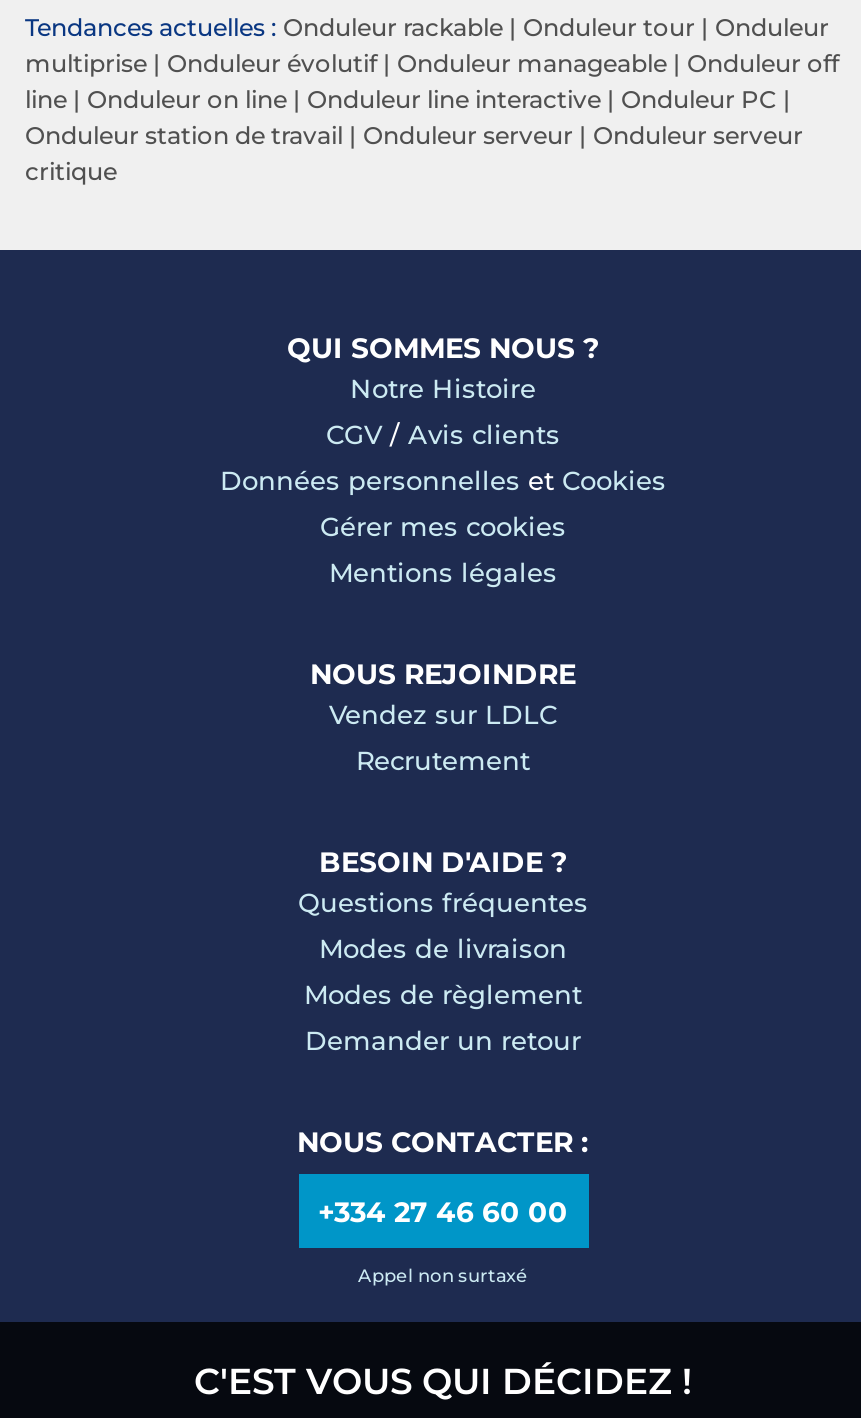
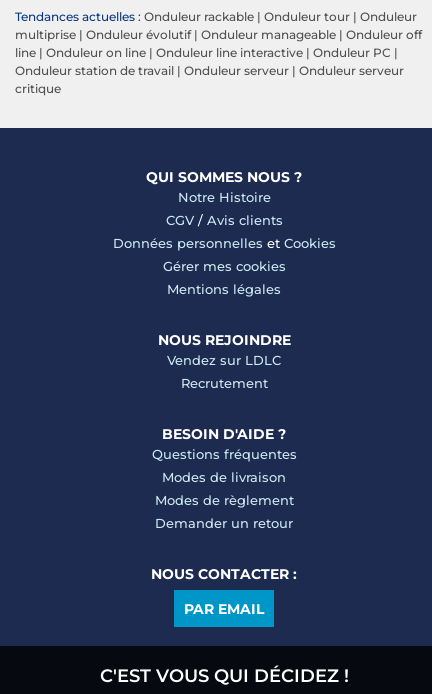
[318,1194,568,1286] +334 27 46 60 00 | Appel non surtaxé -> [184,600,264,618] PAR EMAIL

